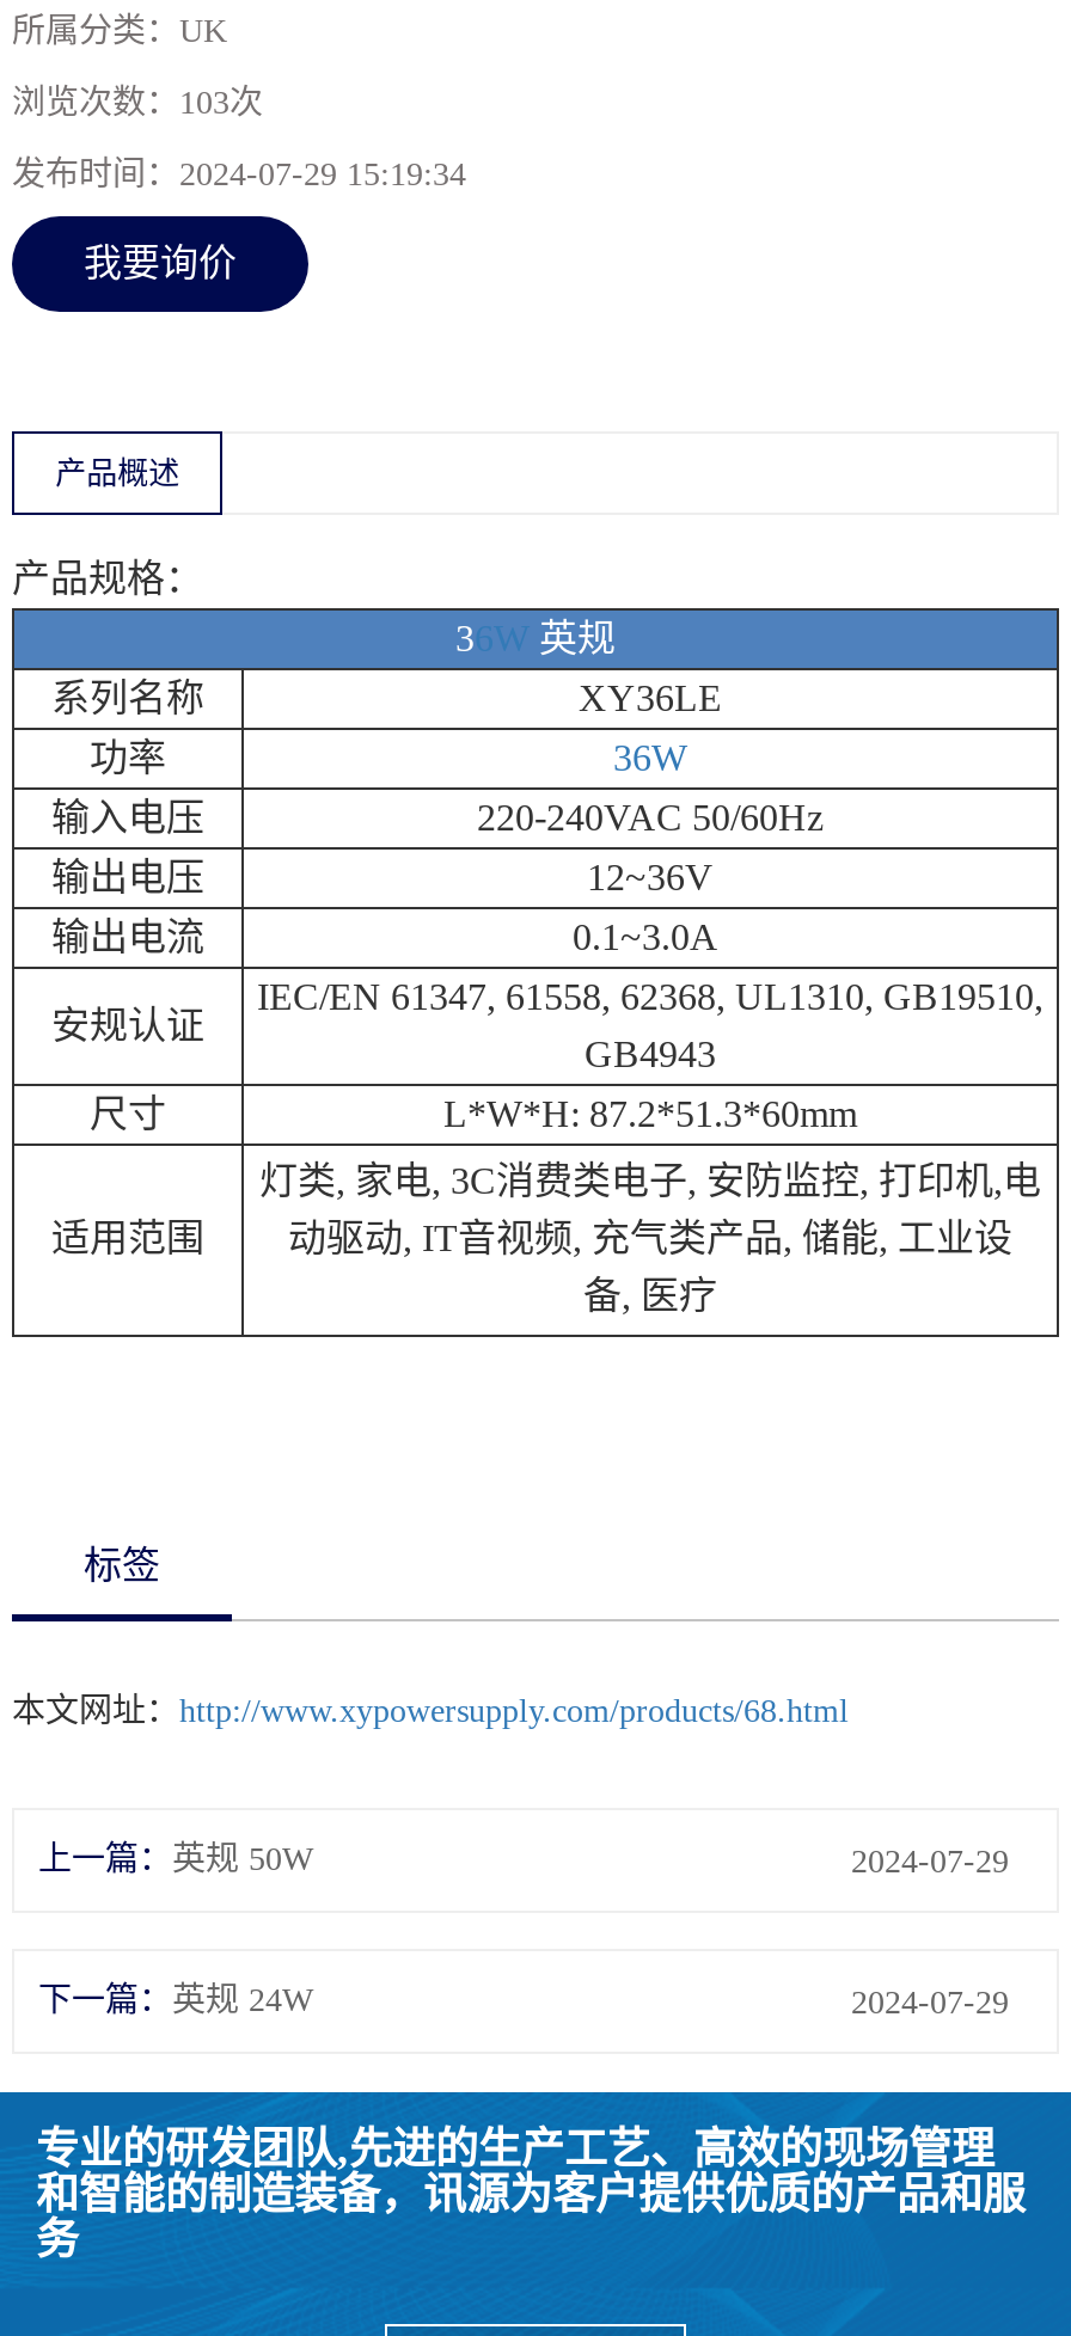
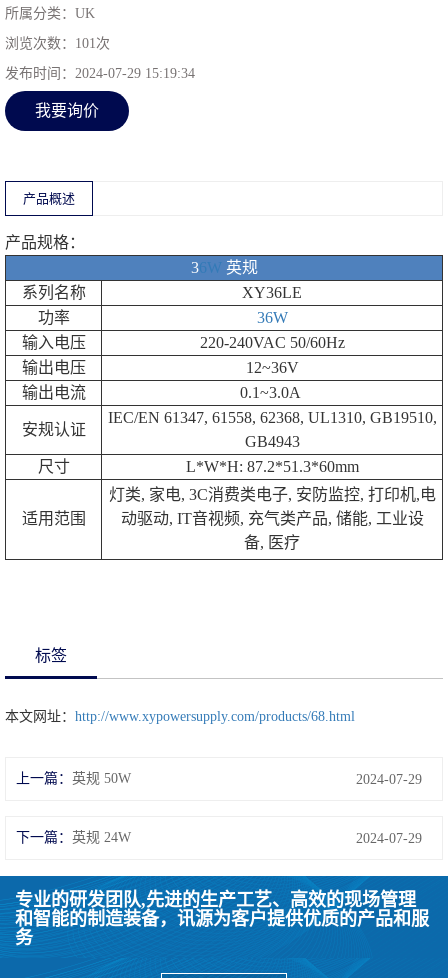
[12,85,263,121] 浏览次数：103次 -> [5,36,110,51] 浏览次数：101次

